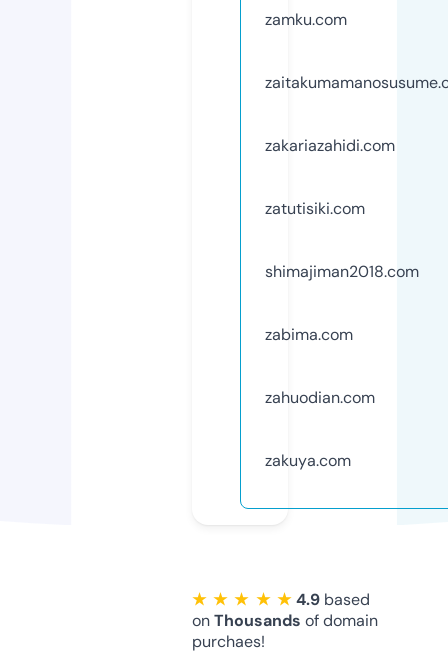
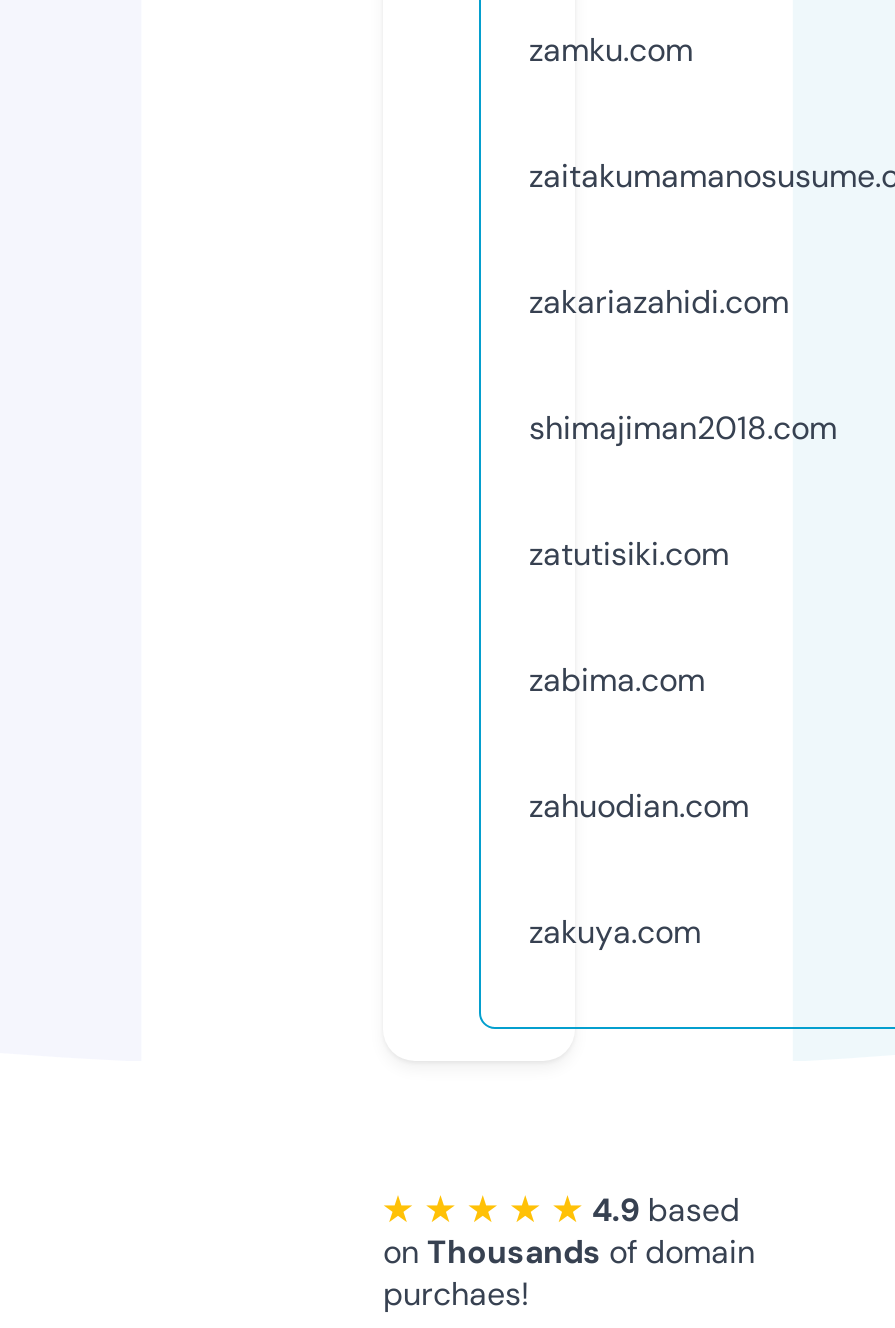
moved [265,198,365,219] -> [529,533,729,575]: zatutisiki.com
moved [265,261,419,282] -> [529,407,837,449]: shimajiman2018.com

